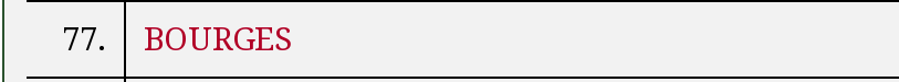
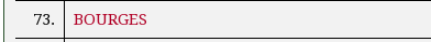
[62,20,292,59] 77. BOURGES -> [33,10,147,29] 73. BOURGES

